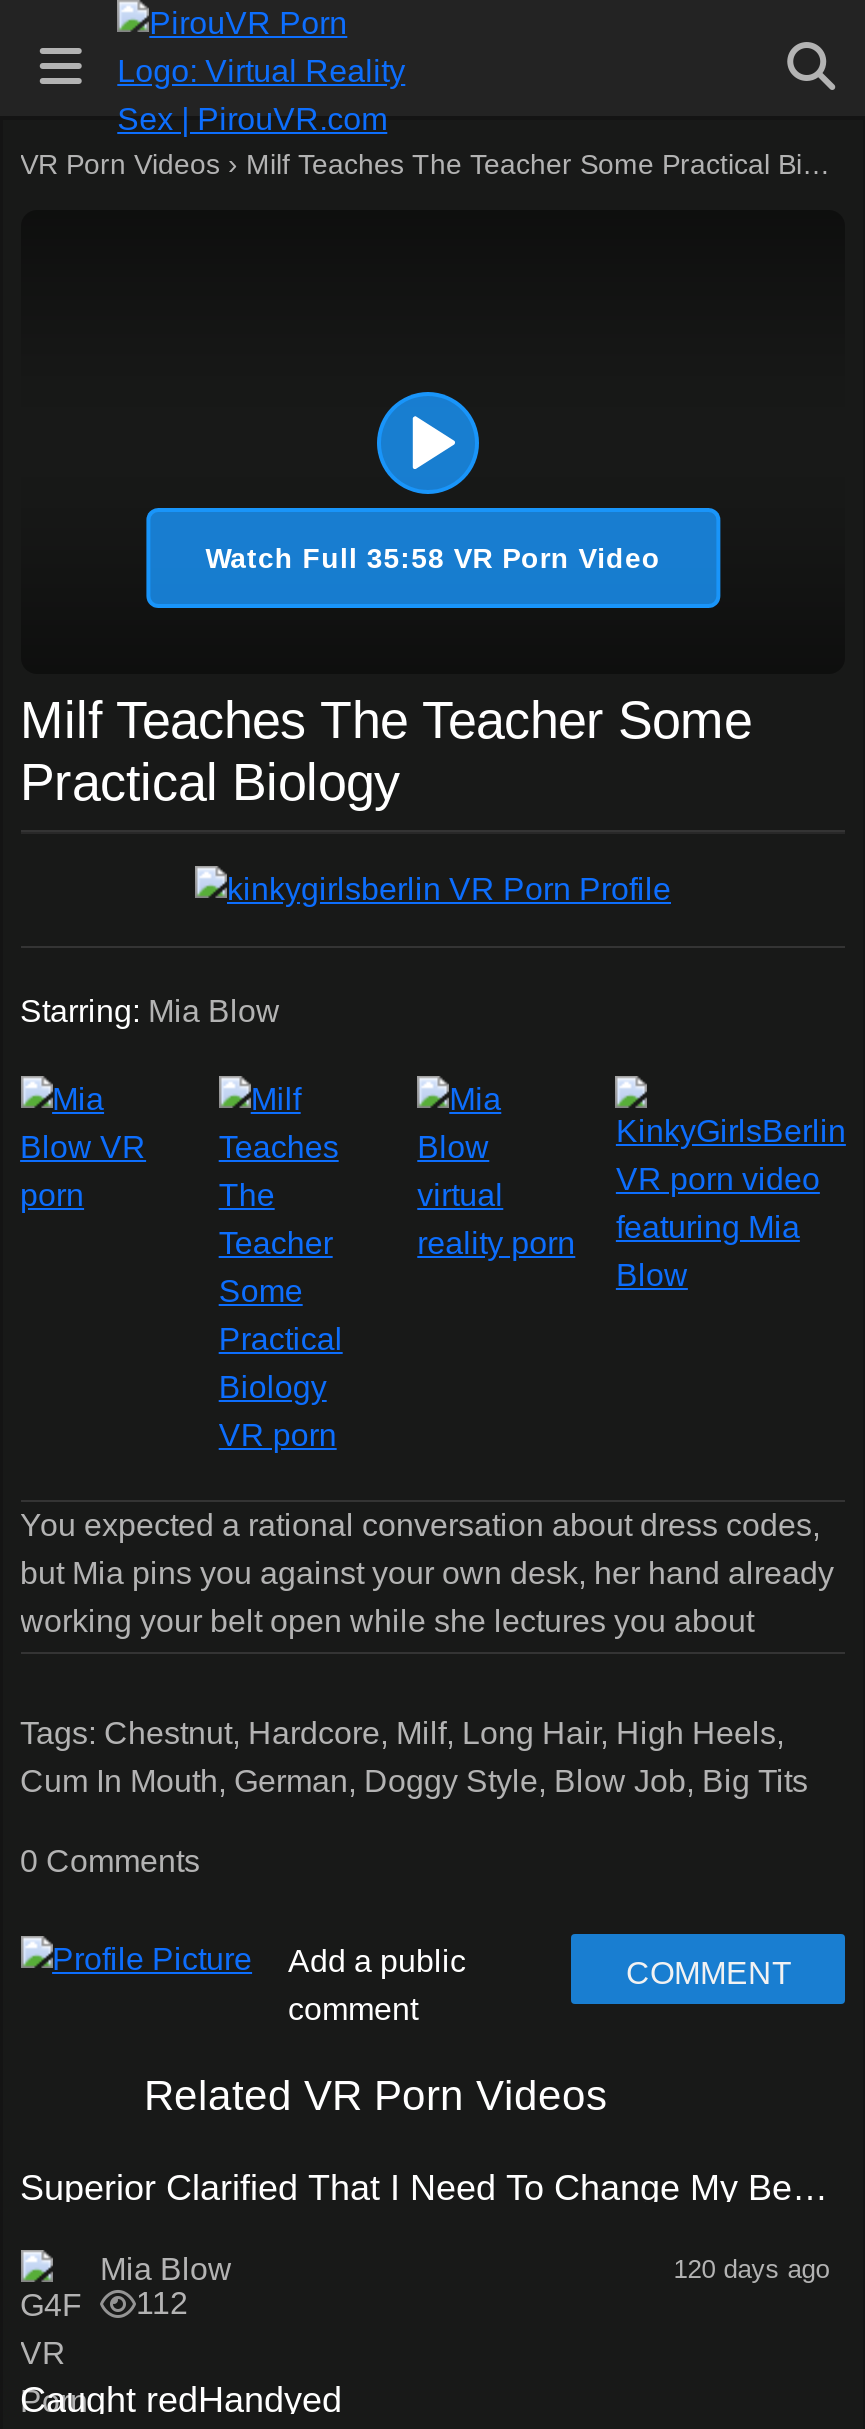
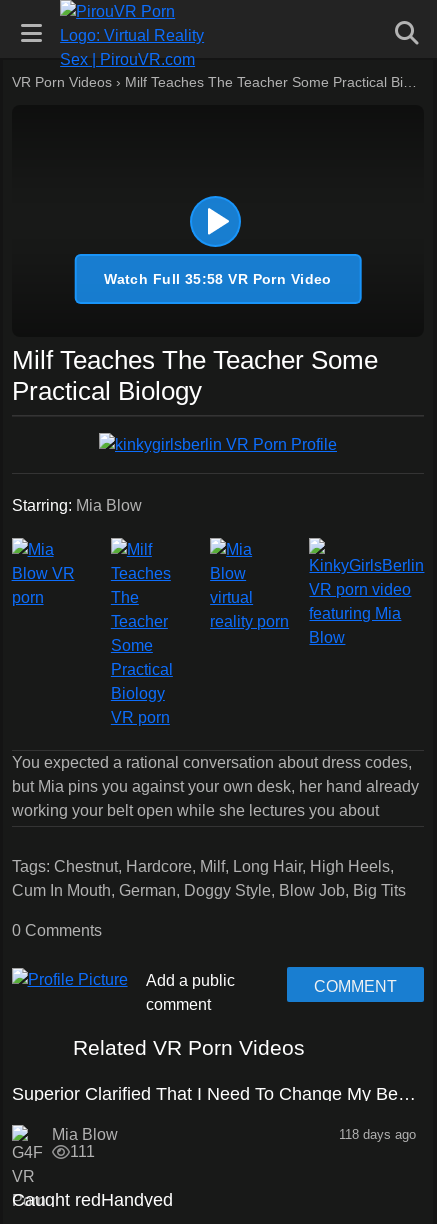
[673,2254,829,2284] 120 days ago -> [339,1127,416,1142] 118 days ago
[136,2286,188,2320] 112 -> [69,1143,94,1160] 111

